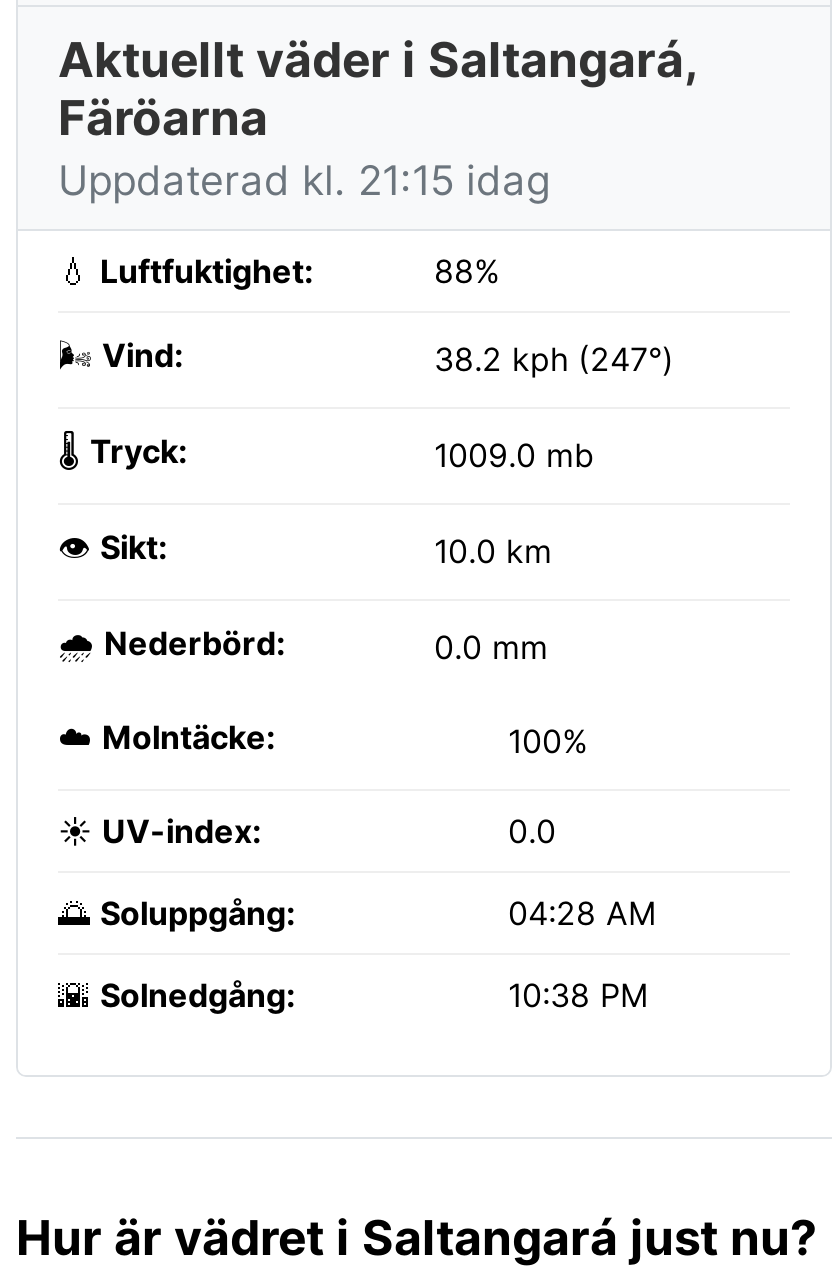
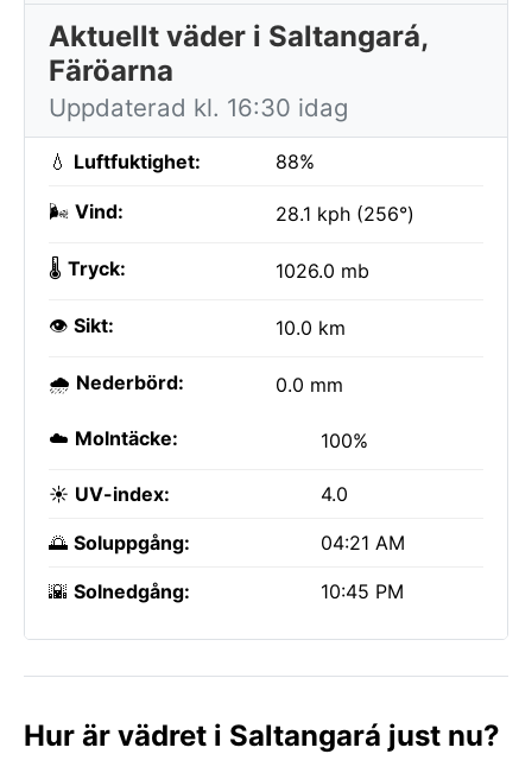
[58,155,550,205] Uppdaterad kl. 21:15 idag -> [49,93,348,122] Uppdaterad kl. 16:30 idag
[434,339,674,379] 38.2 kph (247°) -> [276,202,414,226] 28.1 kph (256°)
[434,435,594,475] 1009.0 mb -> [276,259,369,283] 1026.0 mb
[508,811,556,851] 0.0 -> [321,482,348,506] 4.0
[508,893,656,933] 04:28 AM -> [321,531,405,555] 04:21 AM
[508,975,648,1015] 10:38 PM -> [321,579,404,603] 10:45 PM

